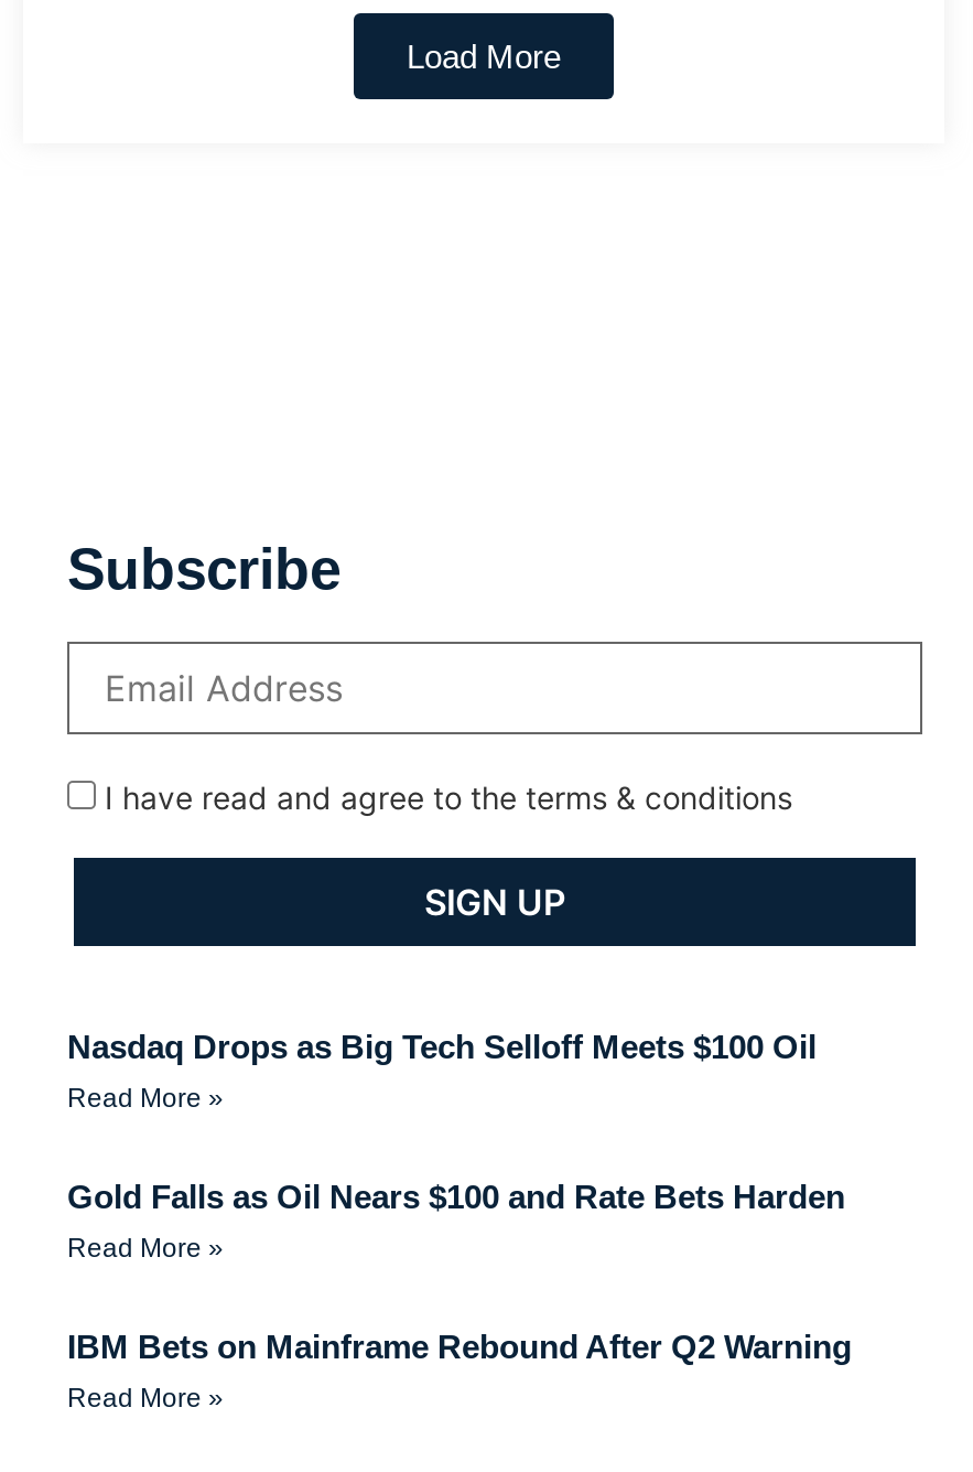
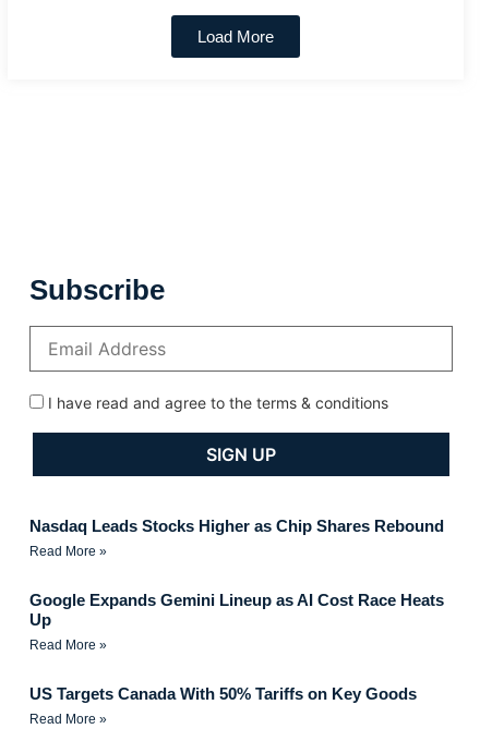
[67,1028,817,1066] Nasdaq Drops as Big Tech Selloff Meets $100 Oil -> [29,517,444,535] Nasdaq Leads Stocks Higher as Chip Shares Rebound
[67,1178,845,1216] Gold Falls as Oil Nears $100 and Rate Bets Harden -> [29,591,444,629] Google Expands Gemini Lineup as AI Cost Race Heats | Up
[67,1328,852,1366] IBM Bets on Mainframe Rebound After Q2 Warning -> [29,685,417,703] US Targets Canada With 50% Tariffs on Key Goods

